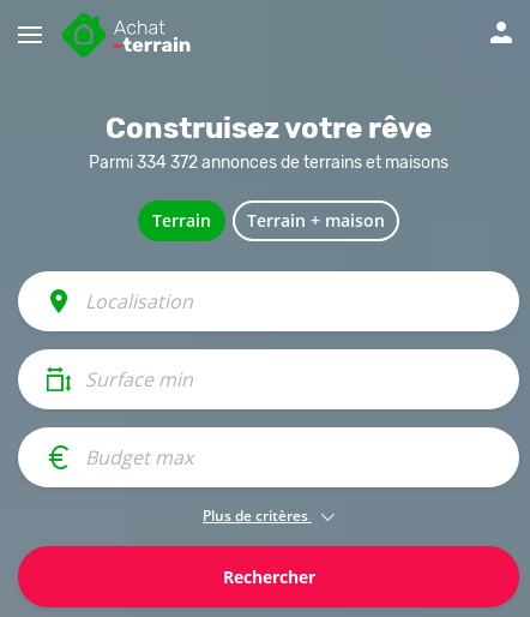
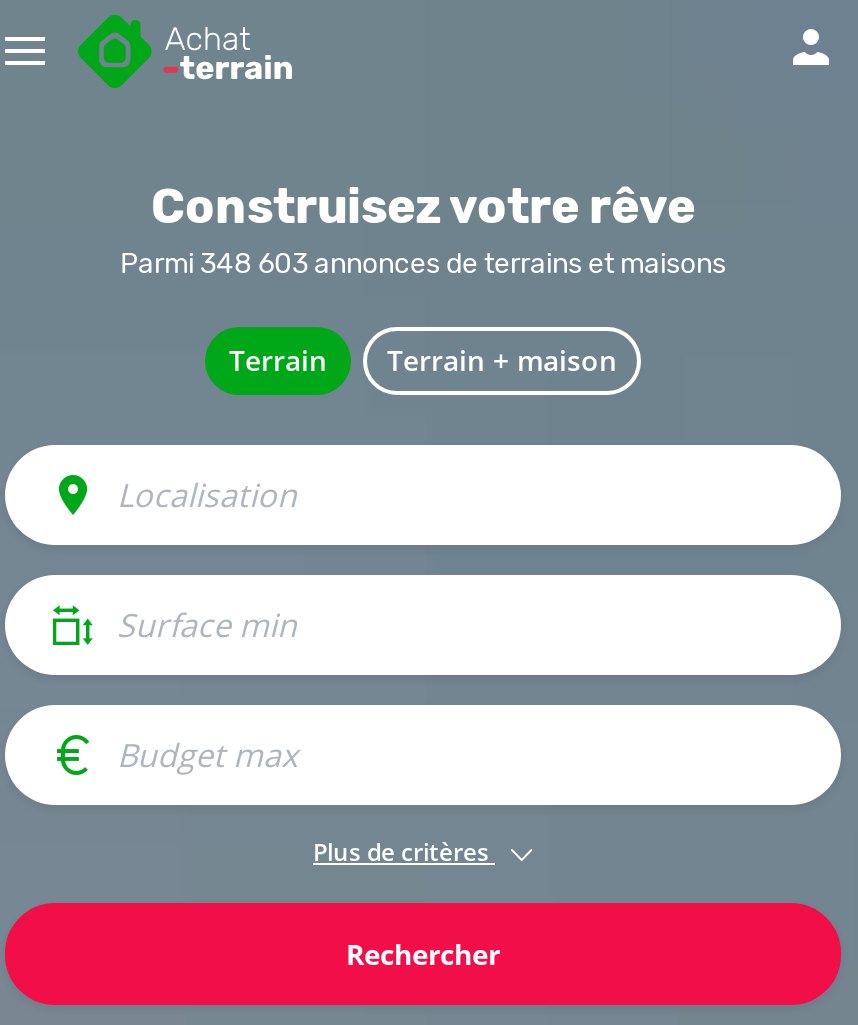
[89,152,448,173] Parmi 334 372 annonces de terrains et maisons -> [120,247,726,281] Parmi 348 603 annonces de terrains et maisons

